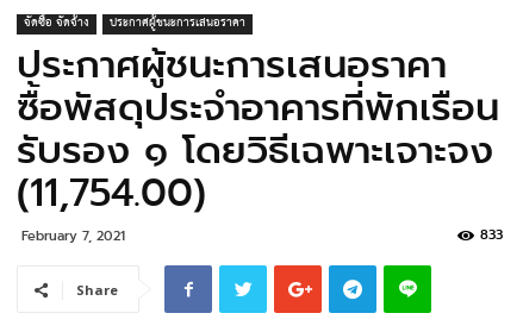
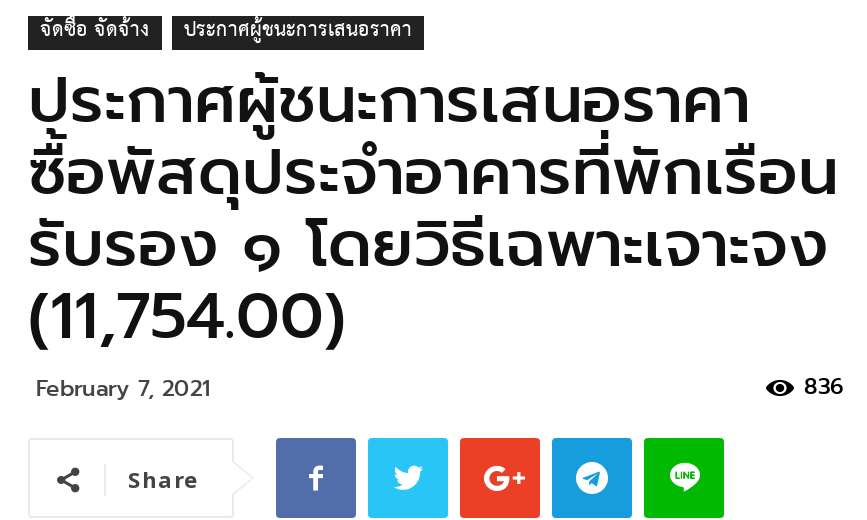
[480,225,503,244] 833 -> [804,370,844,402] 836

